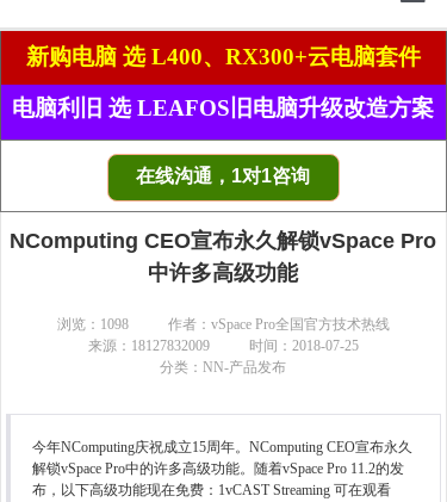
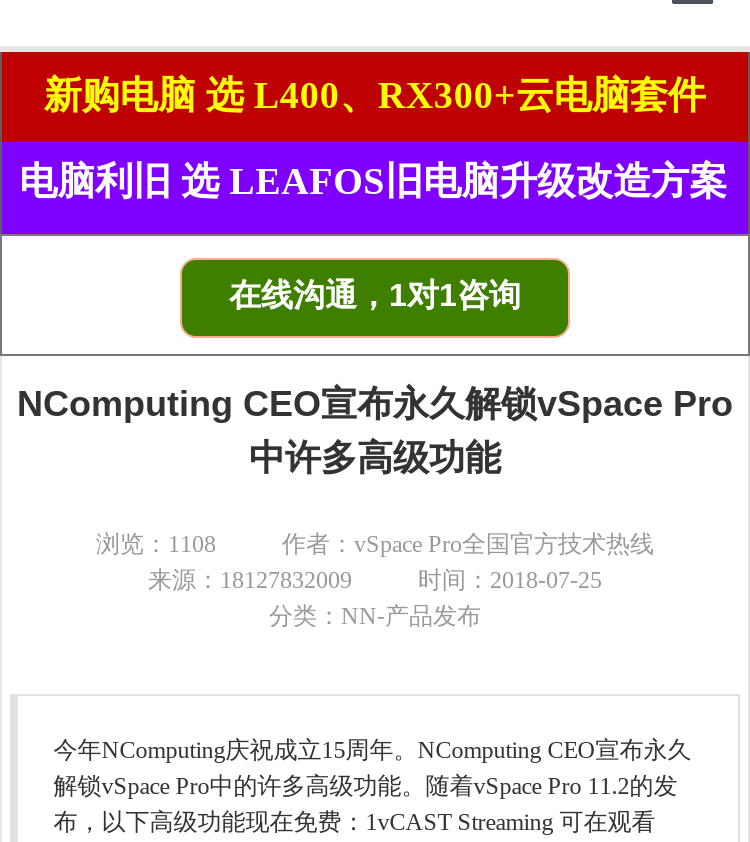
[57,316,129,333] 浏览：1098 -> [96,530,216,558] 浏览：1108

